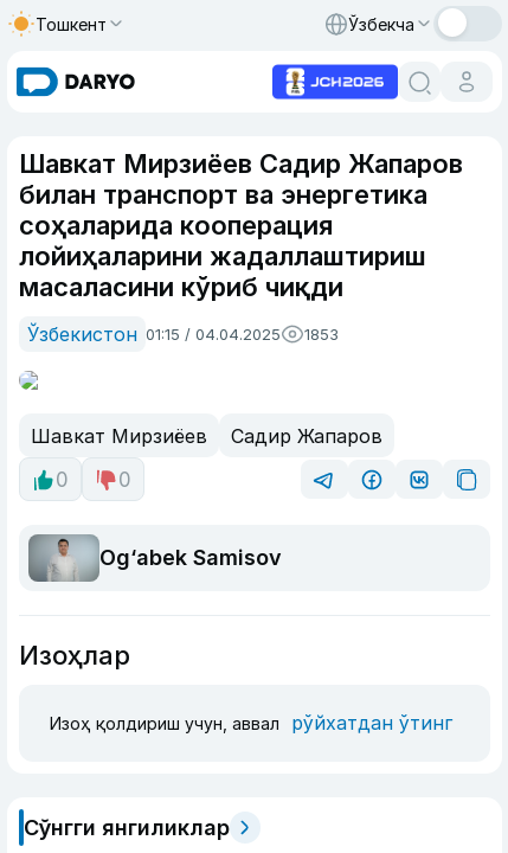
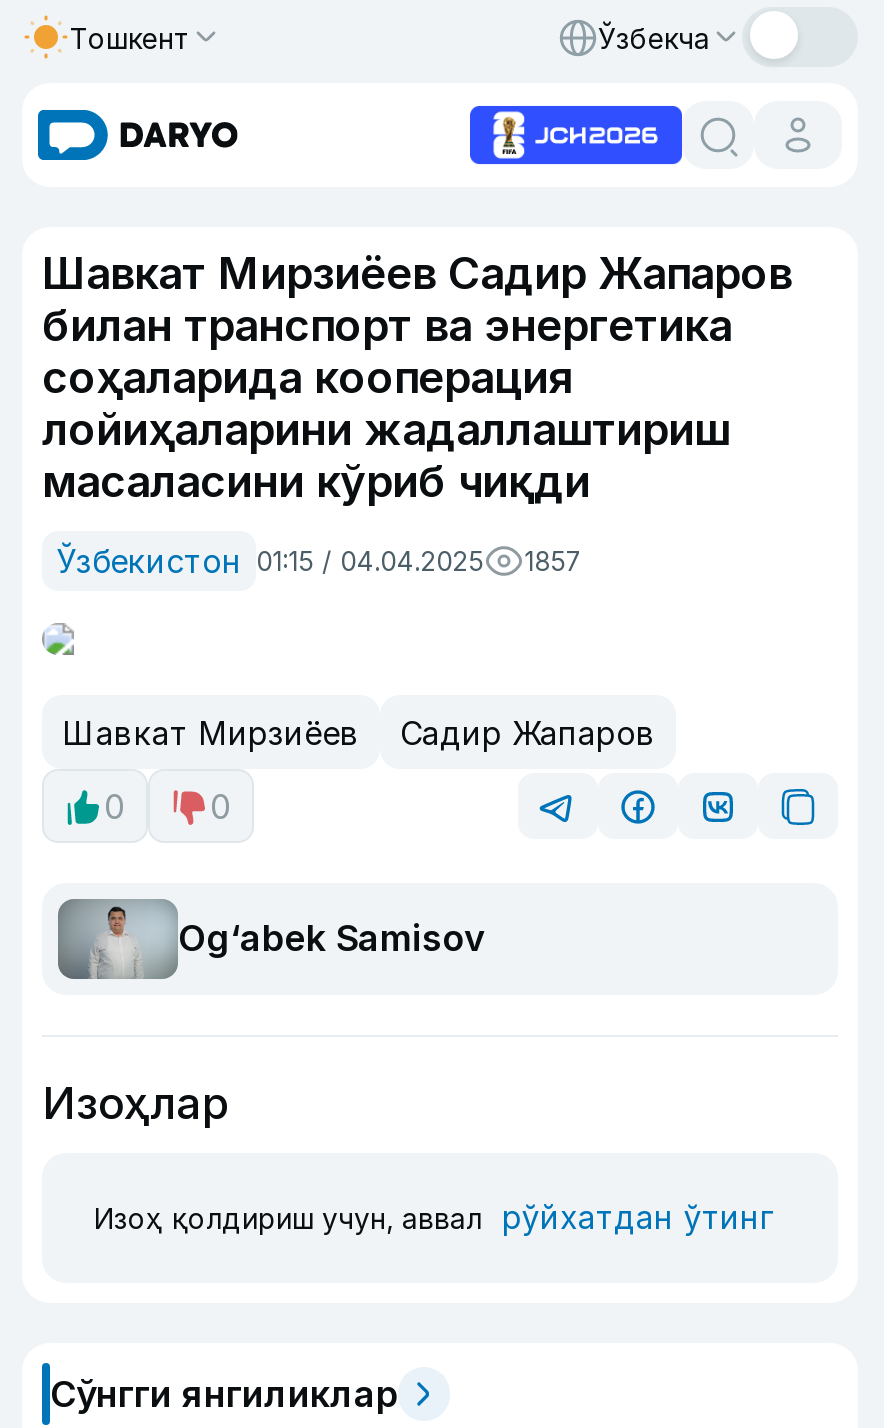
[27,322,339,346] Ўзбекистон 01:15 / 04.04.2025 1853 -> [56,541,582,581] Ўзбекистон 01:15 / 04.04.2025 1857

